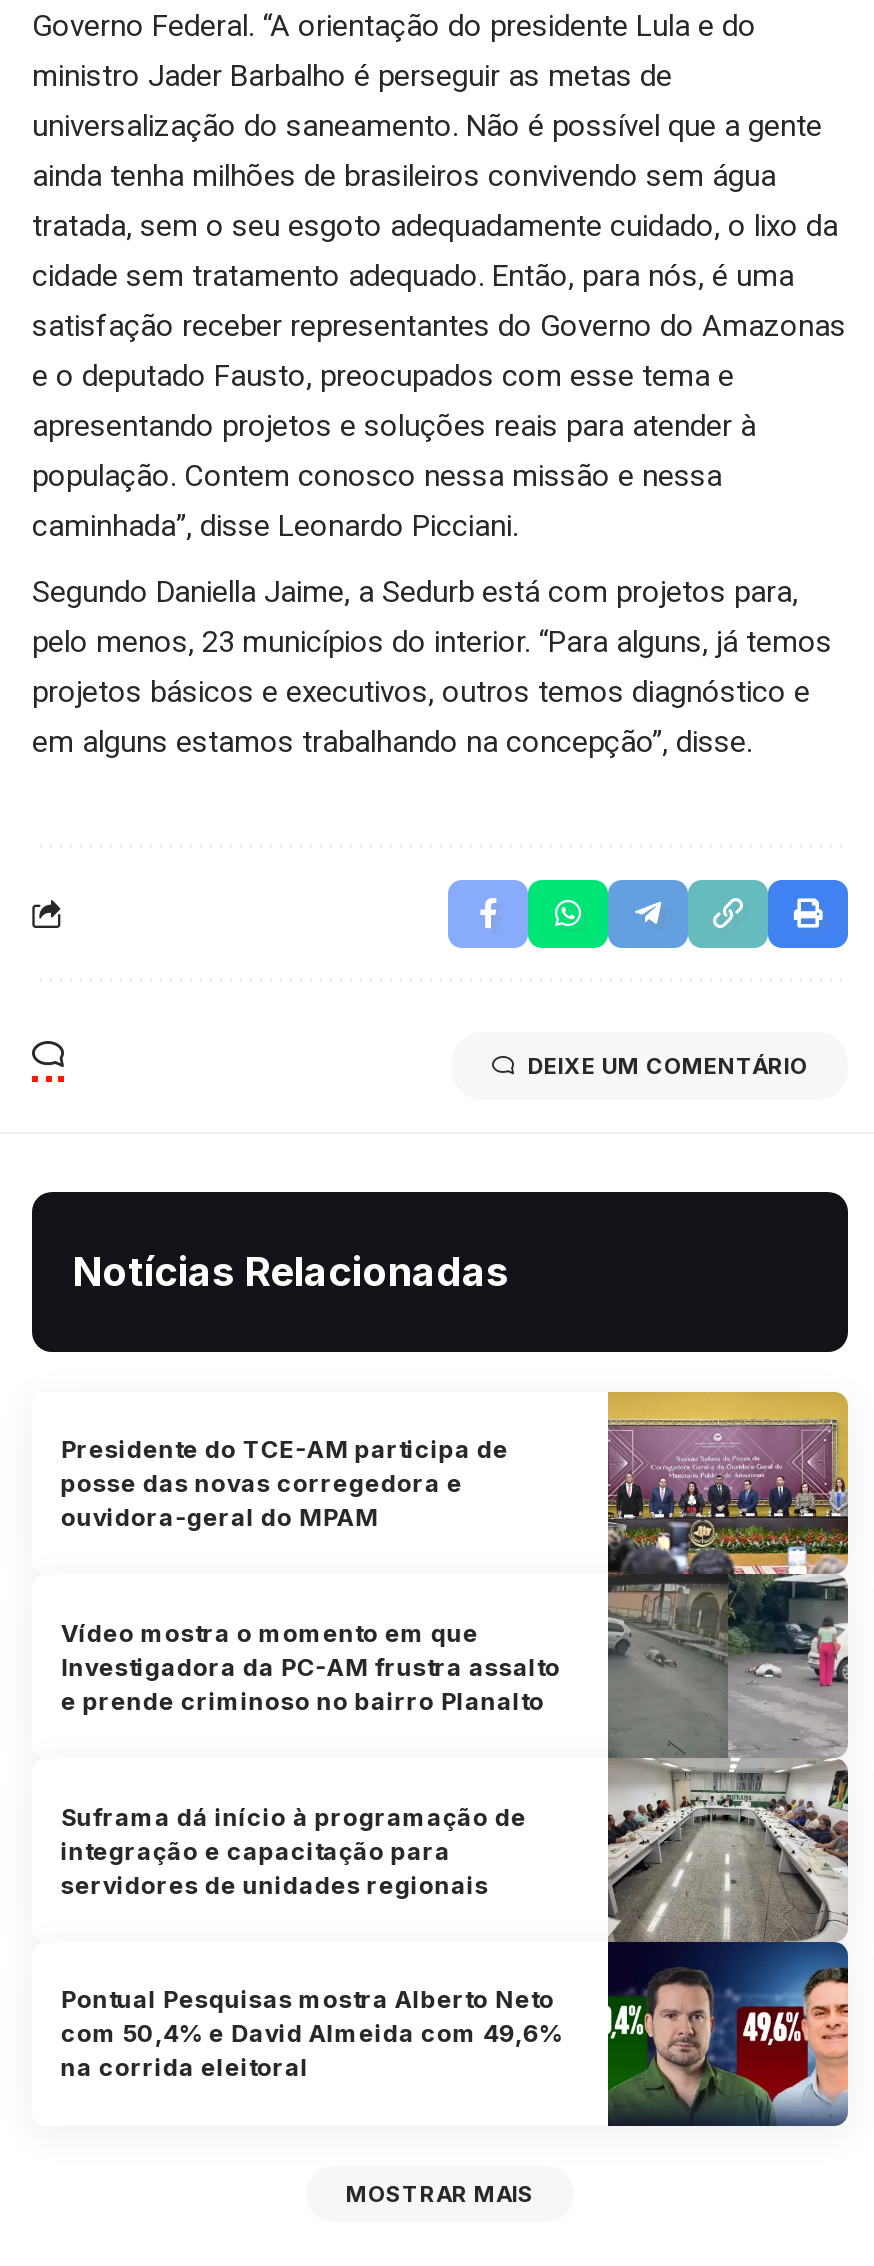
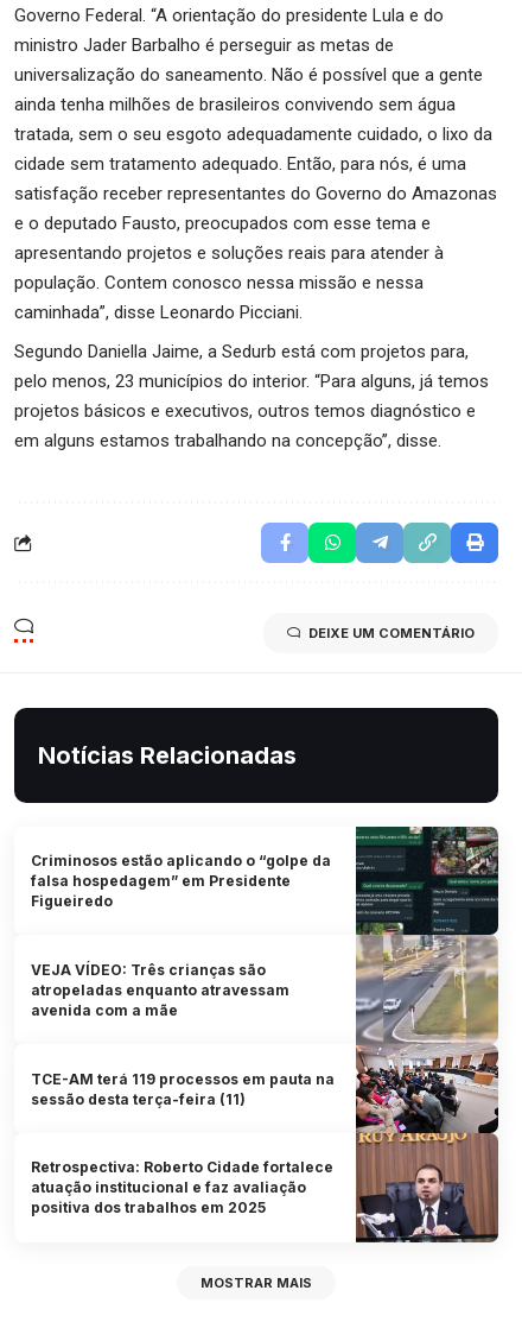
[61,1390,850,2126] [image] | Pontual Pesquisas mostra Alberto Neto | com 50,4% e David Almeida com 49,6% | na corrida eleitoral -> [31,826,499,1242] [image] | Retrospectiva: Roberto Cidade fortalece | atuação institucional e faz avaliação | positiva dos trabalhos em 2025
[61,1434,509,1532] Presidente do TCE-AM participa de | posse das novas corregedora e | ouvidora-geral do MPAM -> [31,852,331,910] Criminosos estão aplicando o “golpe da | falsa hospedagem” em Presidente | Figueiredo
[61,1618,561,1716] Vídeo mostra o momento em que | Investigadora da PC-AM frustra assalto | e prende criminoso no bairro Planalto -> [31,961,290,1019] VEJA VÍDEO: Três crianças são | atropeladas enquanto atravessam | avenida com a mãe
[61,1801,527,1899] Suframa dá início à programação de | integração e capacitação para | servidores de unidades regionais -> [31,1070,335,1108] TCE-AM terá 119 processos em pauta na | sessão desta terça-feira (11)

